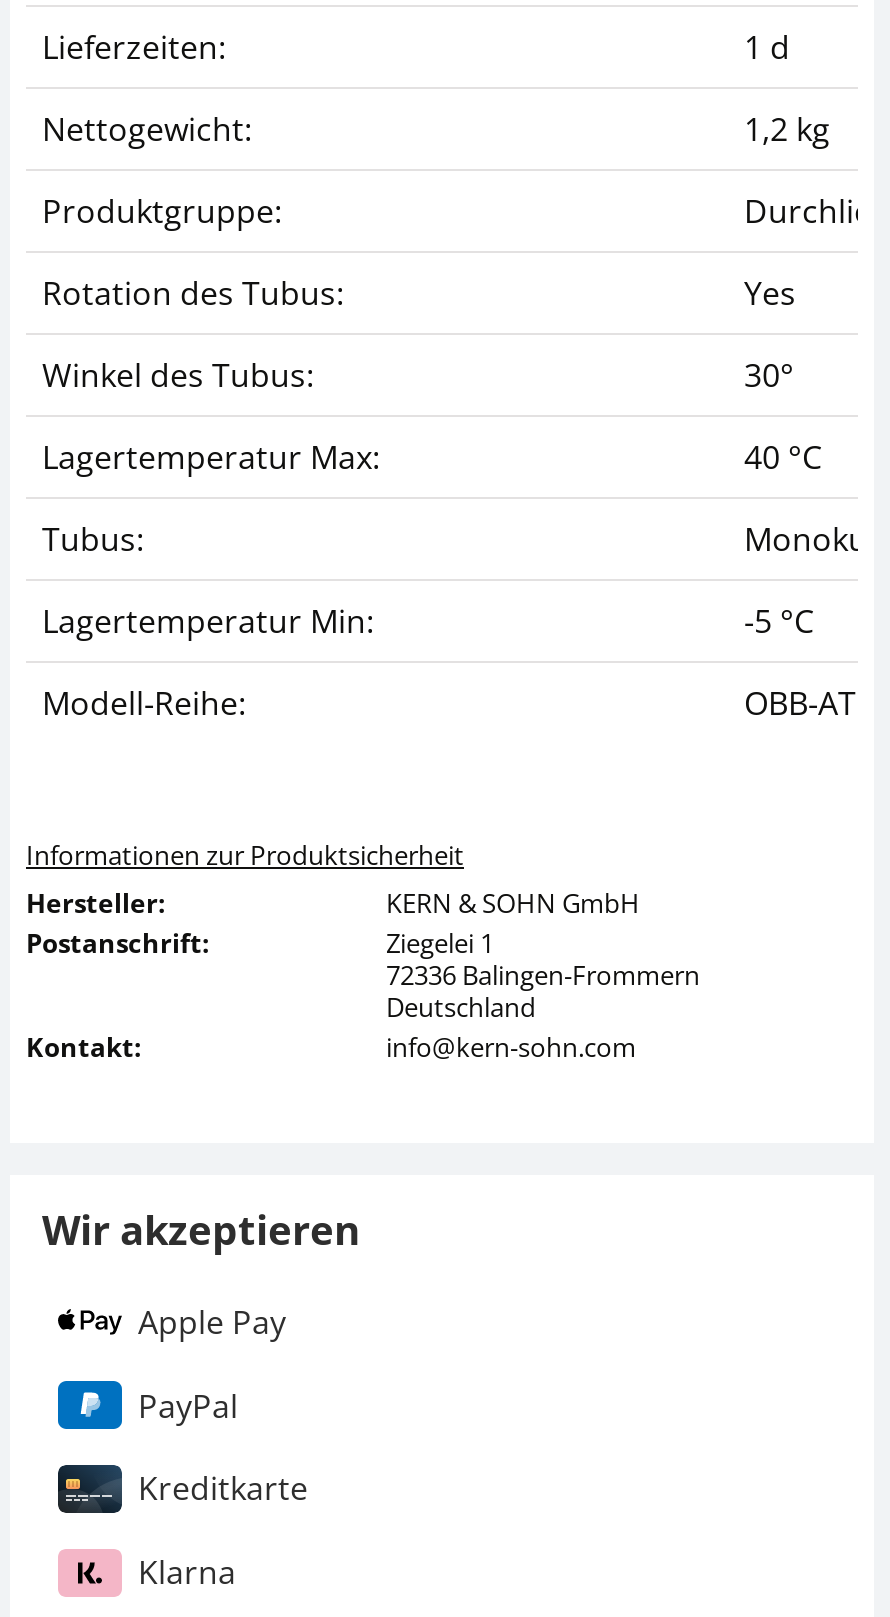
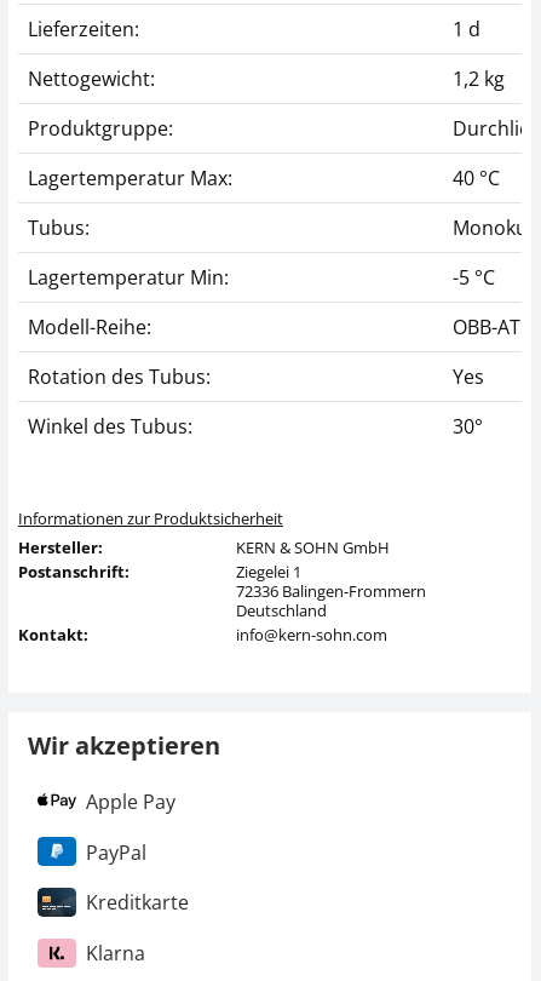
moved [42,271,796,397] -> [28,363,484,440]: Rotation des Tubus: | Yes | Winkel des Tubus: | 30°
moved [42,435,856,725] -> [28,165,520,340]: Lagertemperatur Max: | 40 °C | Tubus: | Lagertemperatur Min: | -5 °C | Modell-Reihe: | OBB-AT

